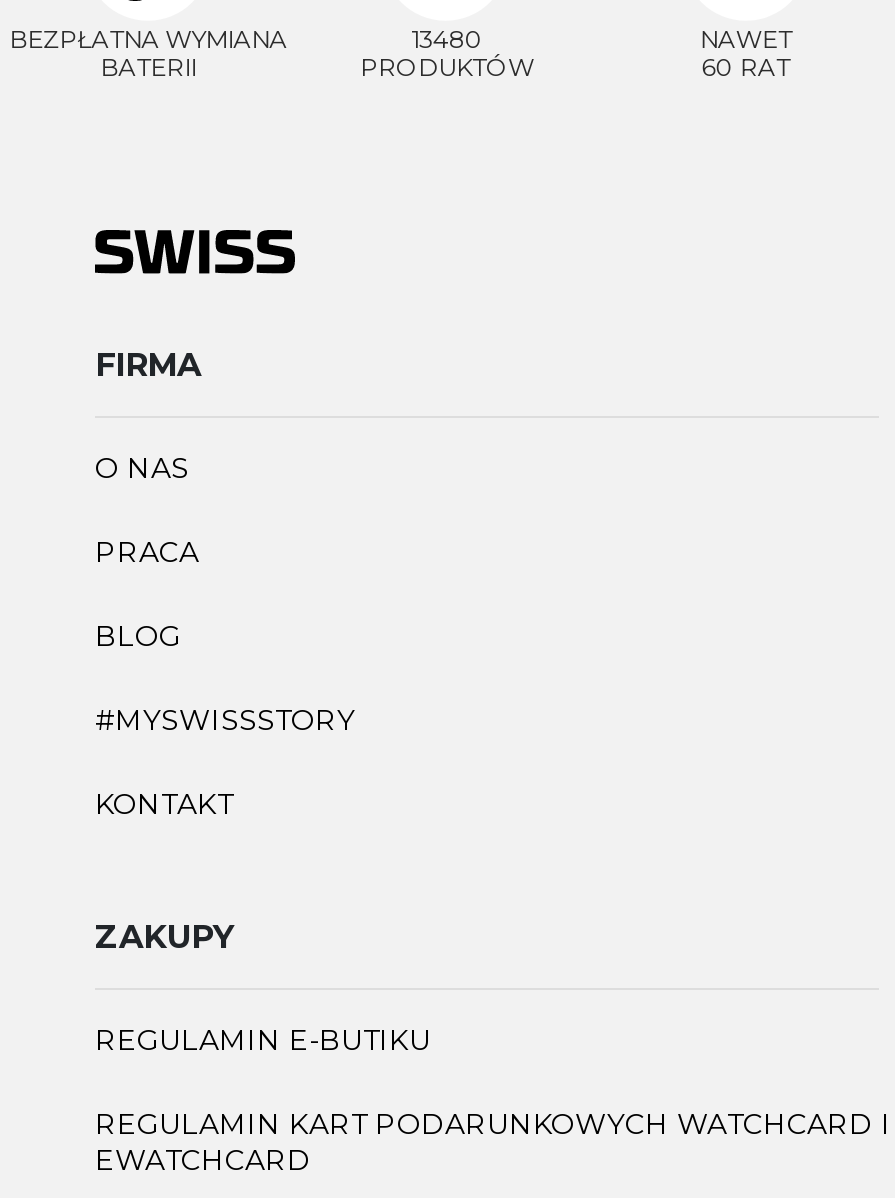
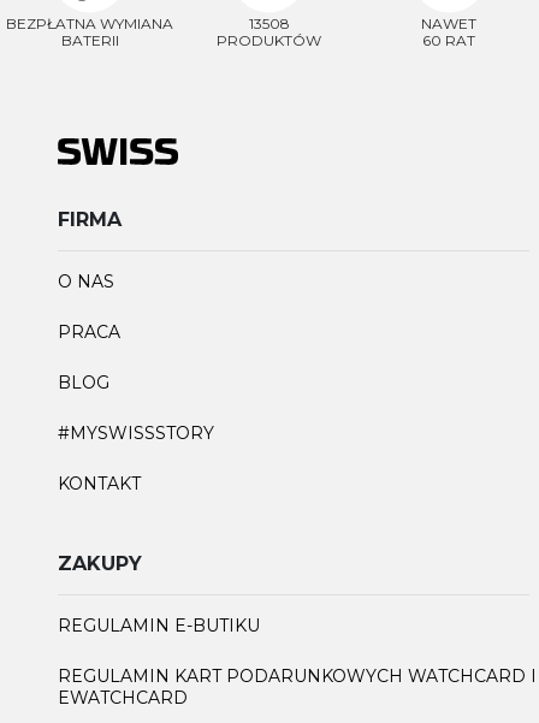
[411,23,483,53] 13480 -> [249,14,290,32] 13508

